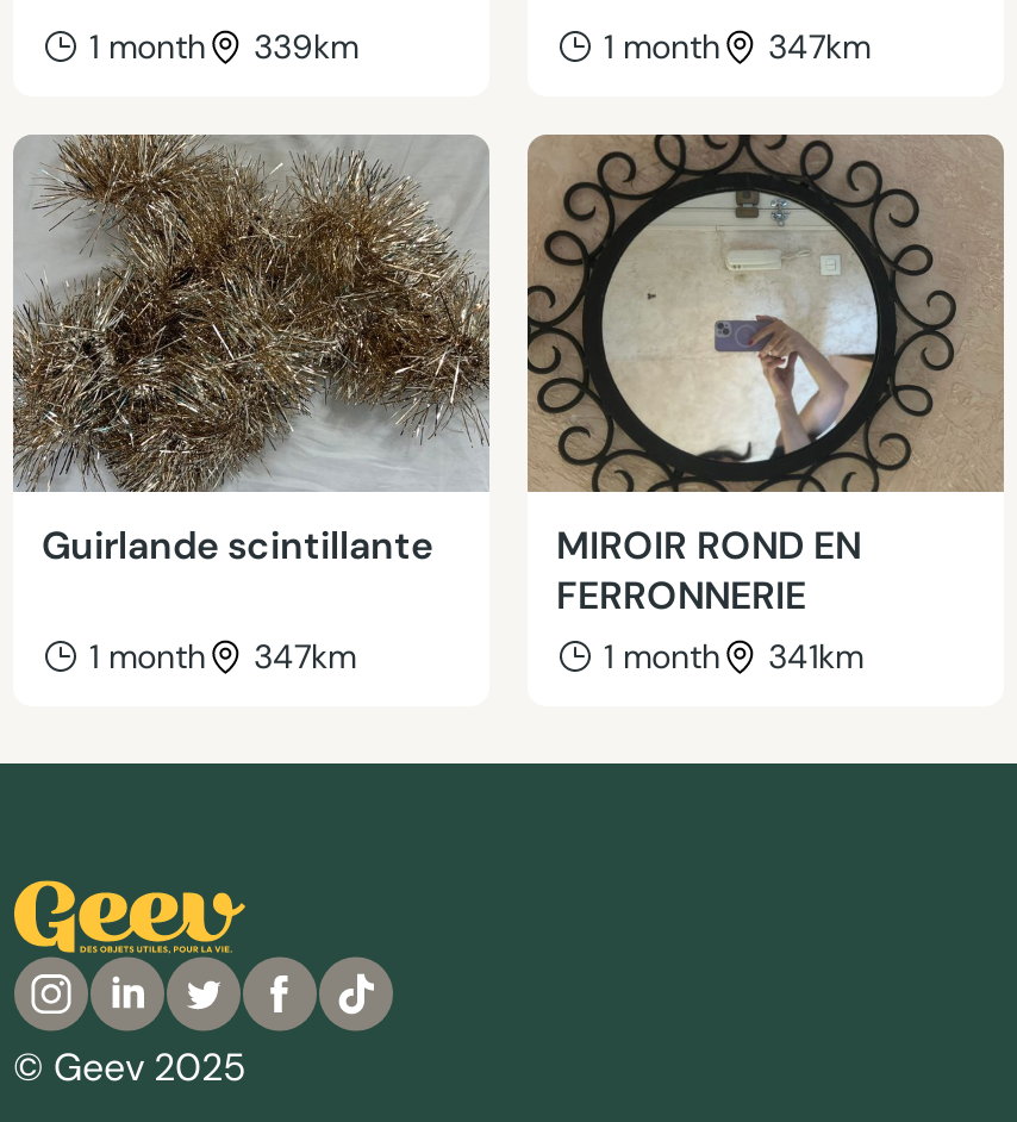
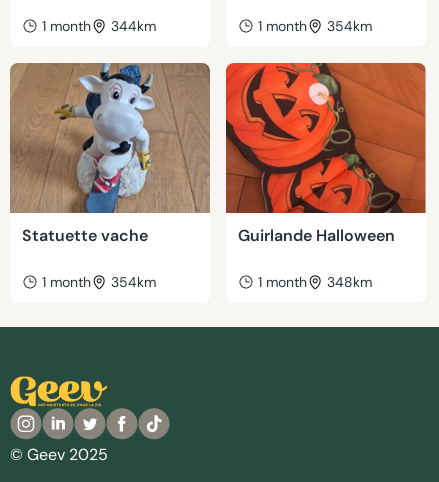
[89,25,358,68] 1 month 339km -> [42,17,156,35] 1 month 344km
[604,25,871,68] 1 month 347km -> [258,17,372,35] 1 month 354km
[13,135,489,571] [image] | Guirlande scintillante -> [10,63,210,246] [image] | Statuette vache
[525,132,1004,621] [image] | MIROIR ROND EN | FERRONNERIE -> [225,62,426,246] [image] | Guirlande Halloween
[89,635,356,678] 1 month 347km -> [42,273,156,291] 1 month 354km
[604,635,863,678] 1 month 341km -> [258,273,372,291] 1 month 348km

